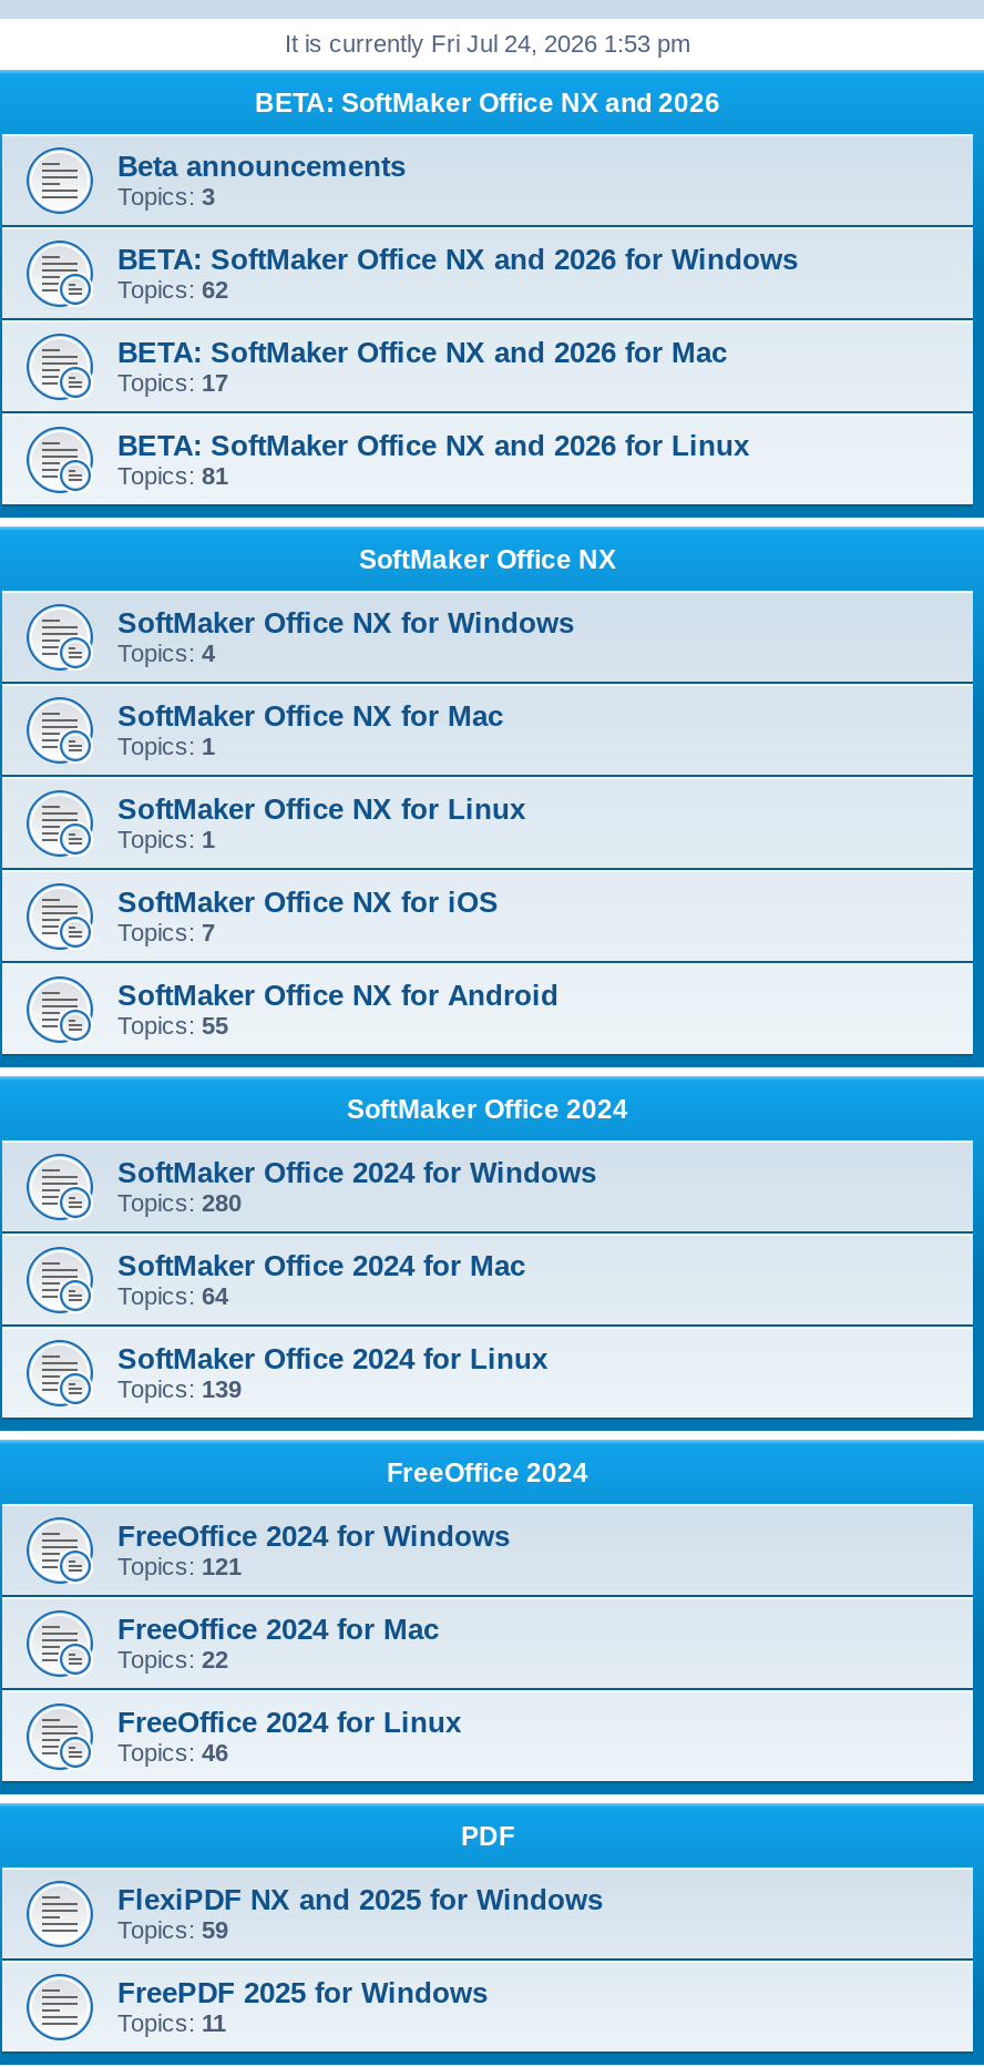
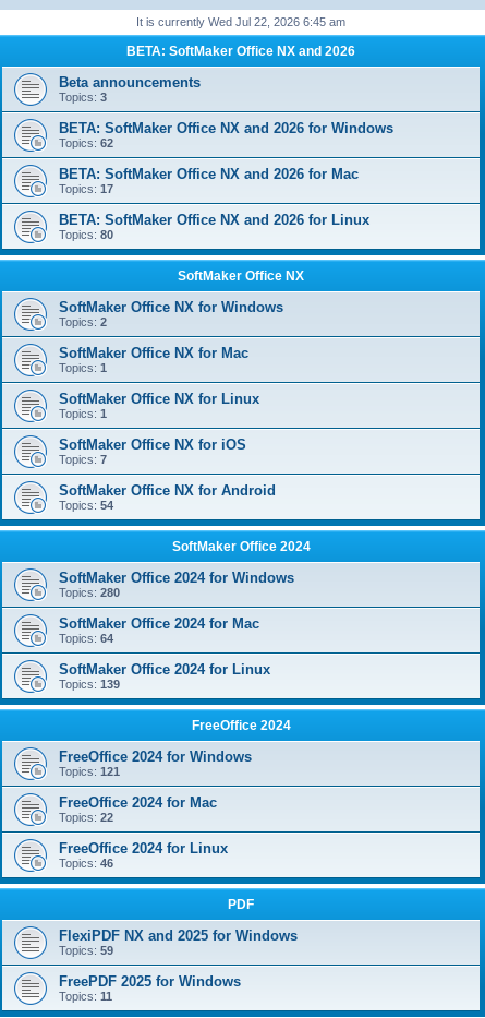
[285,30,690,57] It is currently Fri Jul 24, 2026 1:53 pm -> [136,15,345,28] It is currently Wed Jul 22, 2026 6:45 am
[117,462,228,489] Topics: 81 -> [59,228,113,241] Topics: 80
[117,639,215,666] Topics: 4 -> [59,315,107,328] Topics: 2
[117,1012,228,1038] Topics: 55 -> [59,499,113,512] Topics: 54

